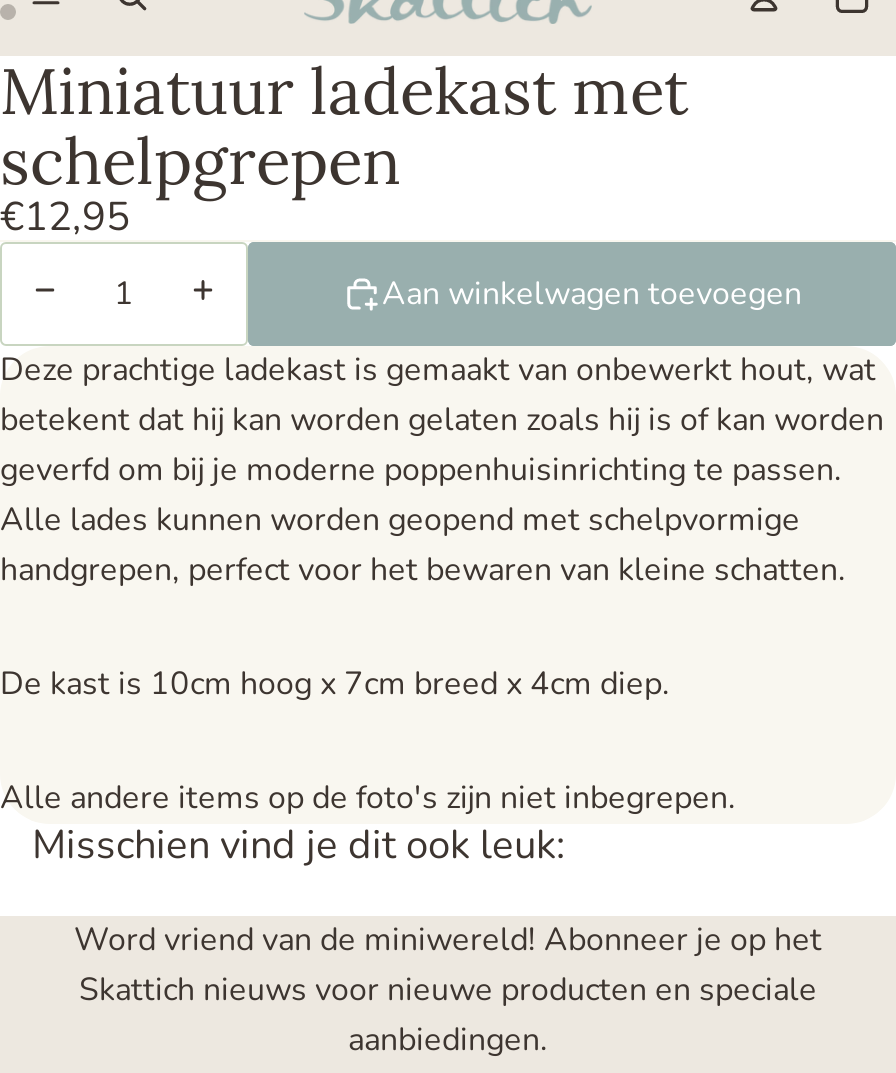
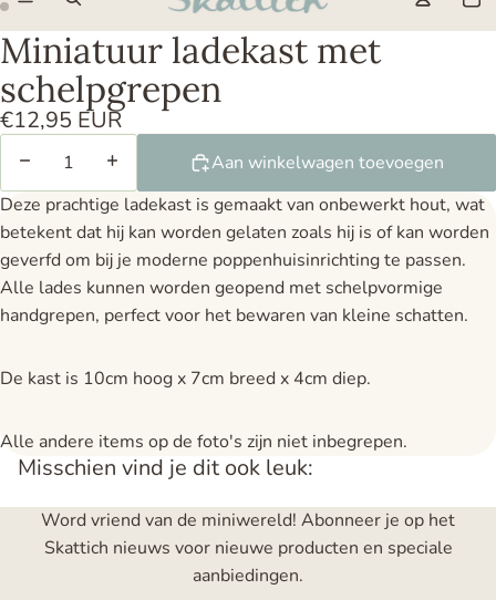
[0,190,130,244] €12,95 -> [0,105,122,135] €12,95 EUR

